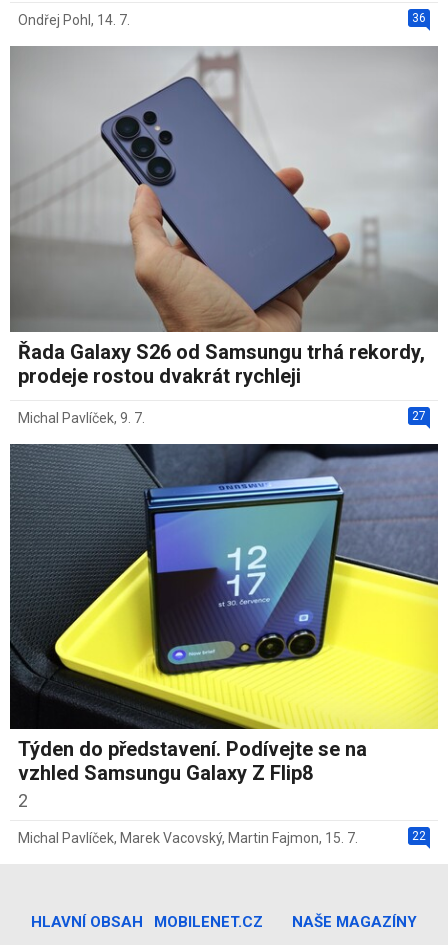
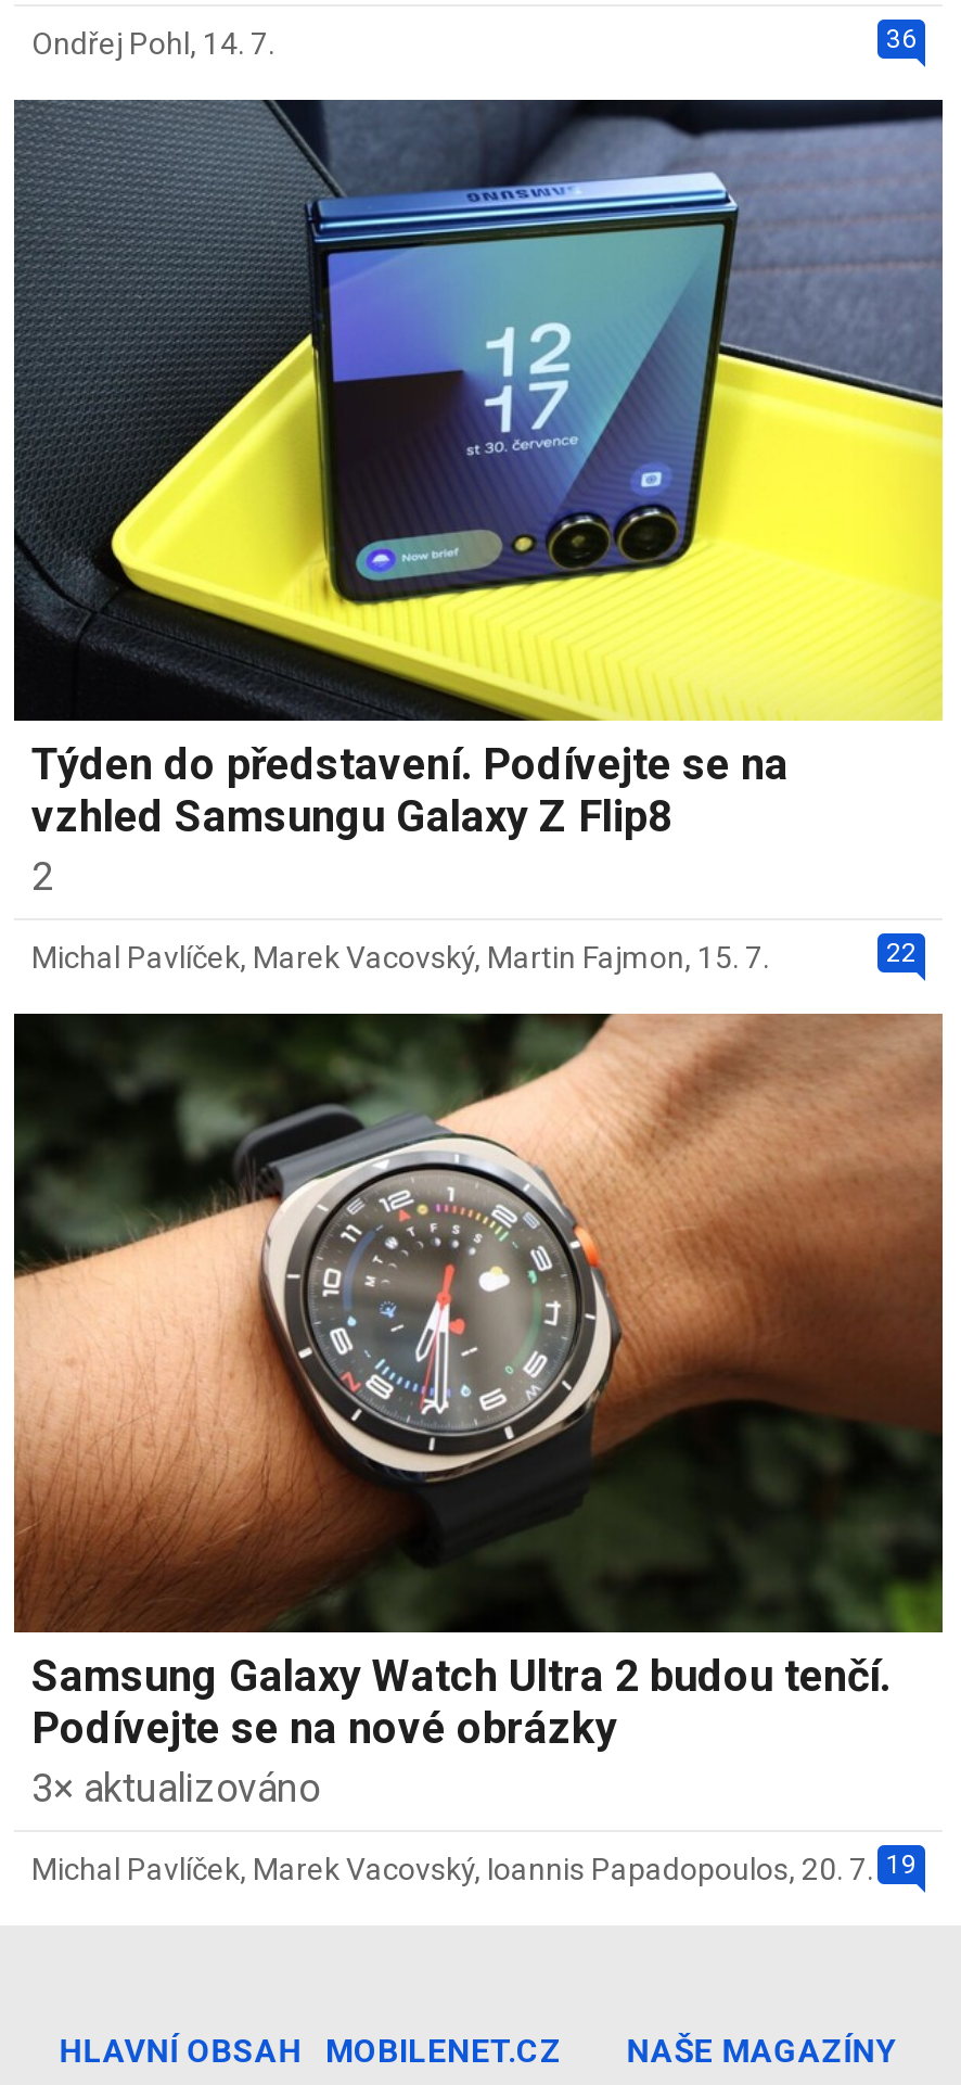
[9,47,439,426] [image] | Řada Galaxy S26 od Samsungu trhá rekordy, | prodeje rostou dvakrát rychleji | 27 | Michal Pavlíček, 9. 7. -> none
moved [9,442,439,846] -> [12,98,945,974]: [image] | Týden do představení. Podívejte se na | vzhled Samsungu Galaxy Z Flip8 | 2 | 22 | Michal Pavlíček, Marek Vacovský, Martin Fajmon, 15. 7.
none -> [12,1012,945,1886] [image] | Samsung Galaxy Watch Ultra 2 budou tenčí. | Podívejte se na nové obrázky | 3× aktualizováno | 19 | Michal Pavlíček, Marek Vacovský, Ioannis Papadopoulos, 20. 7.

